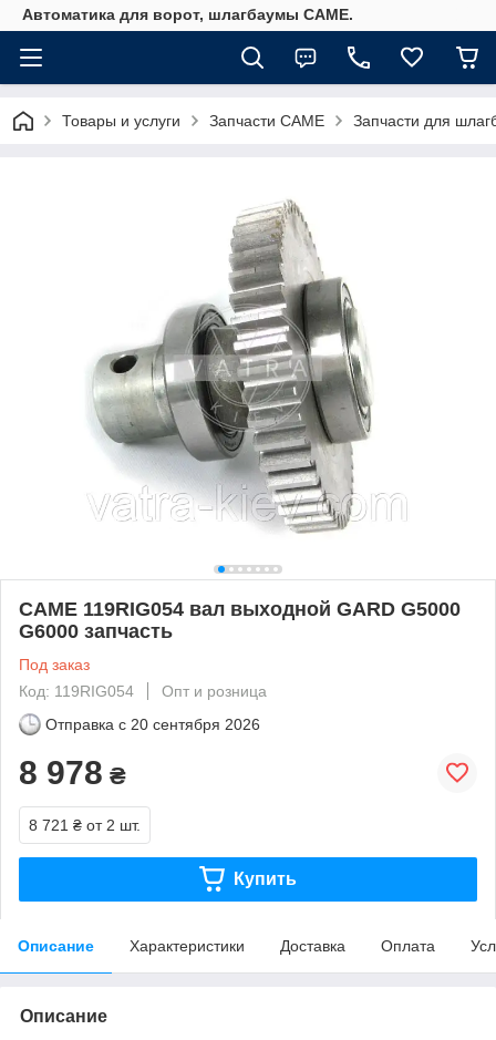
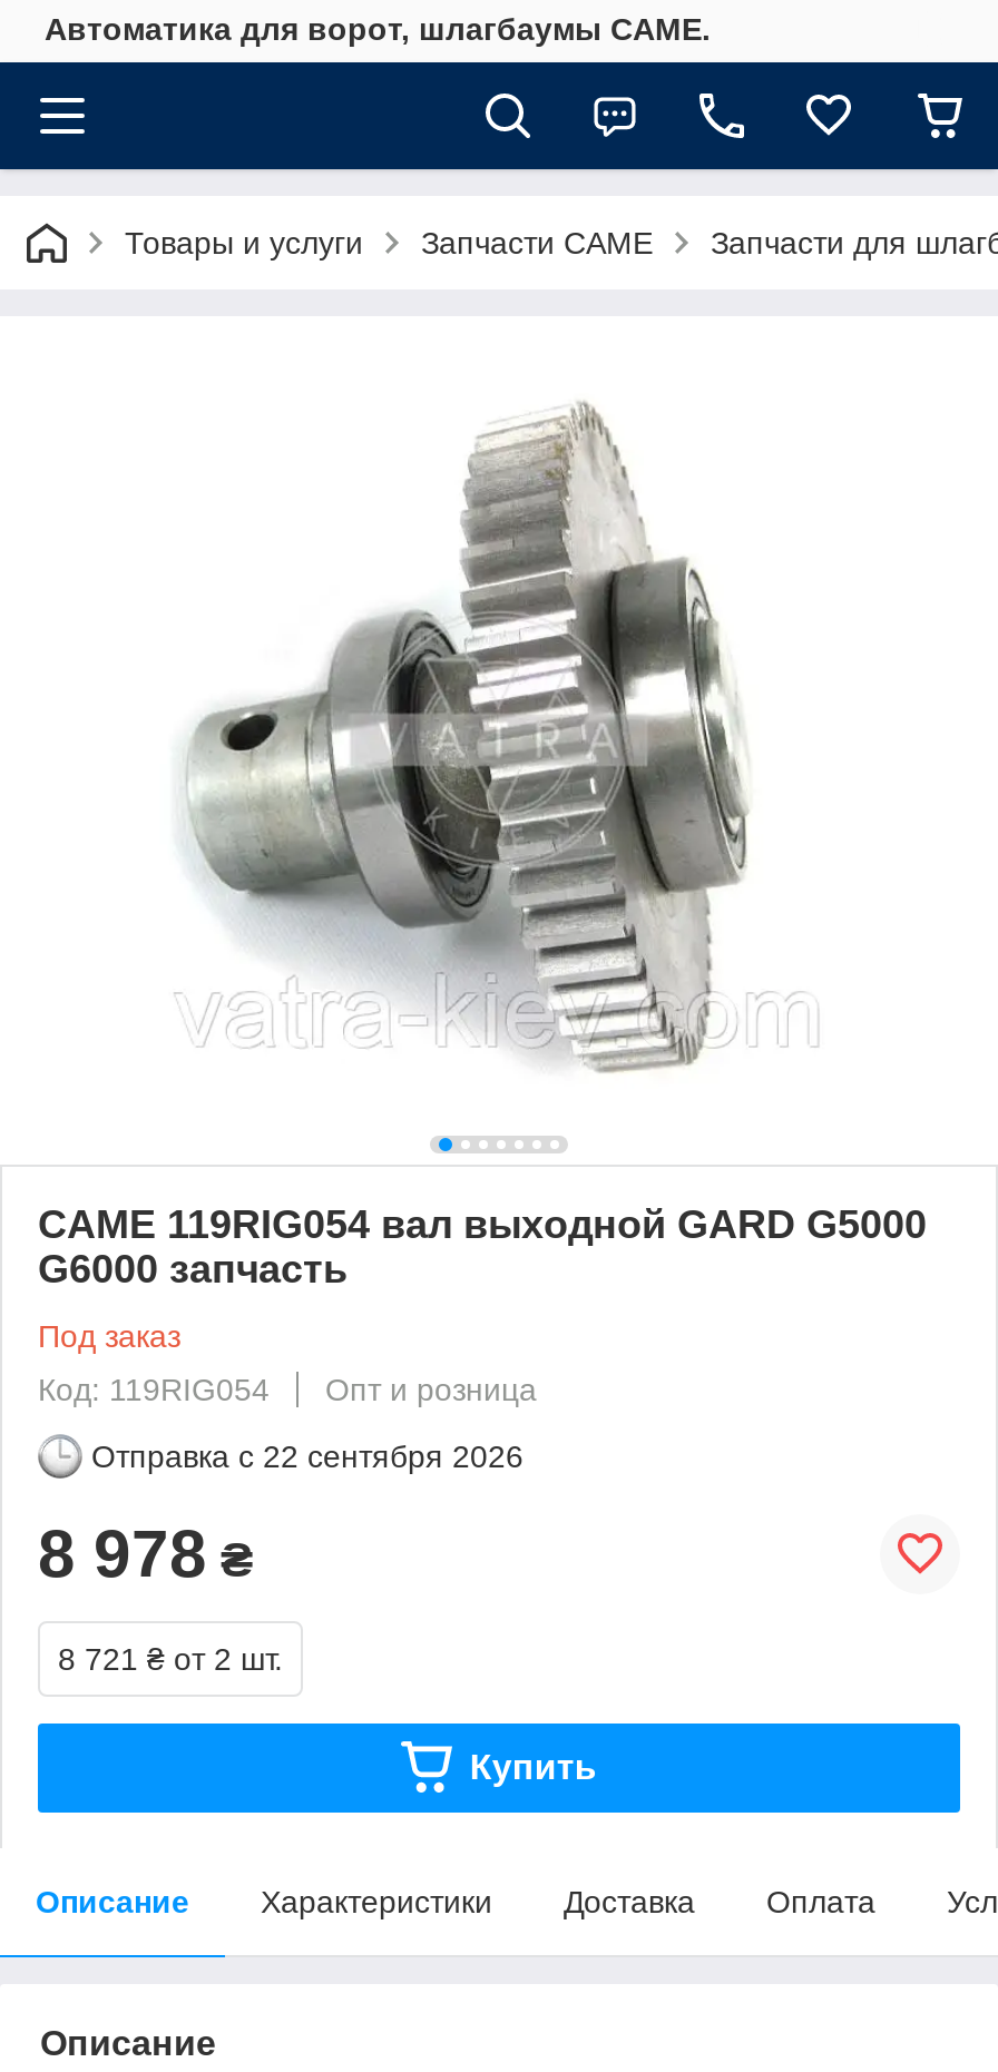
[45,715,260,733] Отправка с 20 сентября 2026 -> [91,1438,524,1474] Отправка с 22 сентября 2026

